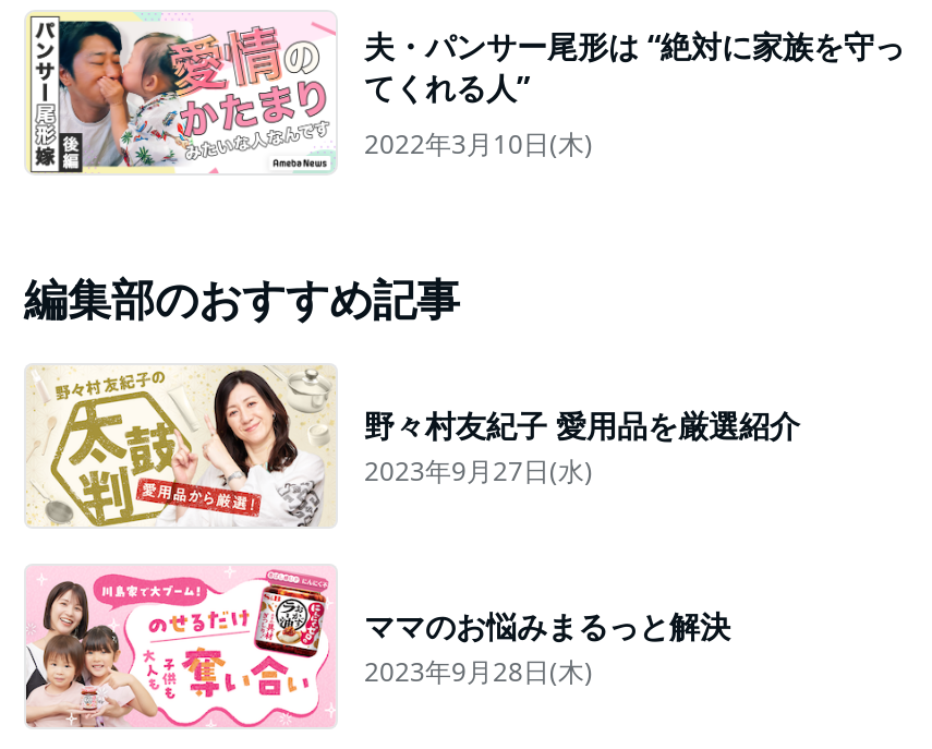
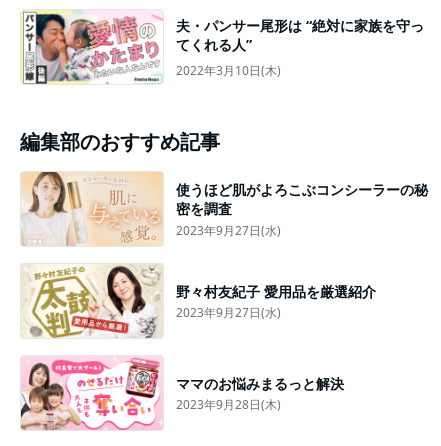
none -> [22,171,428,246] [image] | 使うほど肌がよろこぶコンシーラーの秘 | 密を調査 | 2023年9月27日(水)

